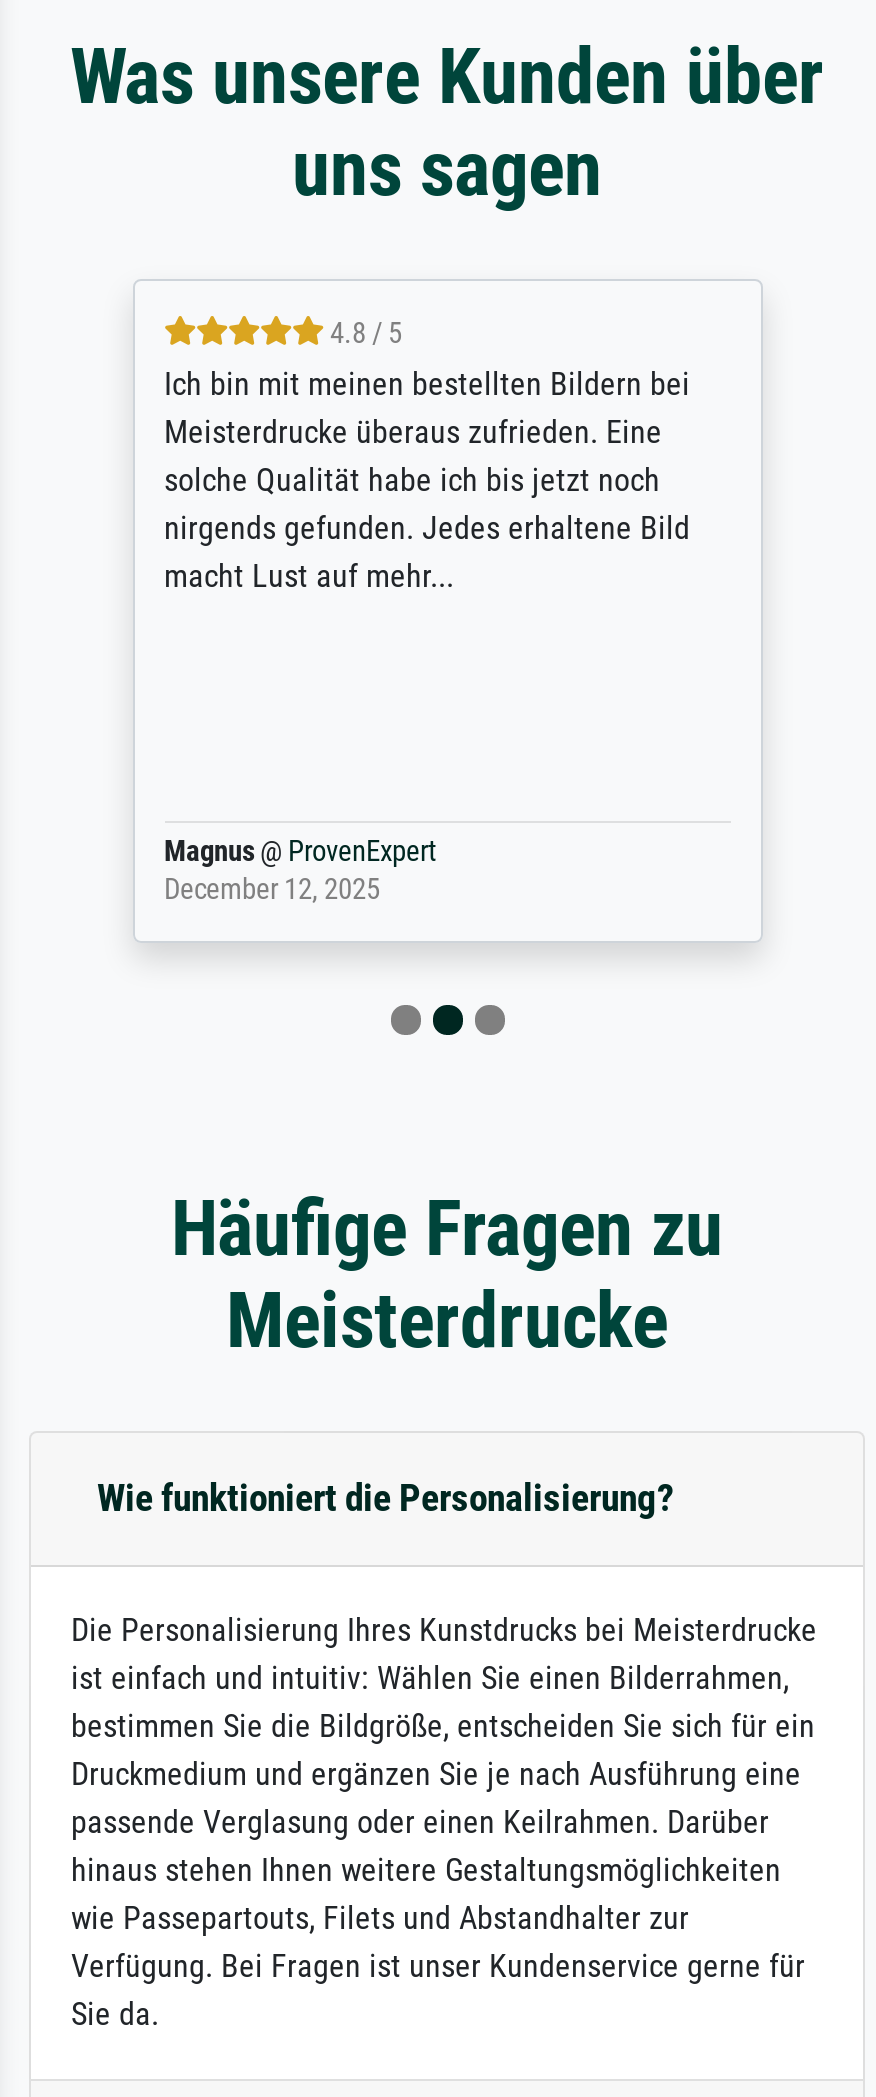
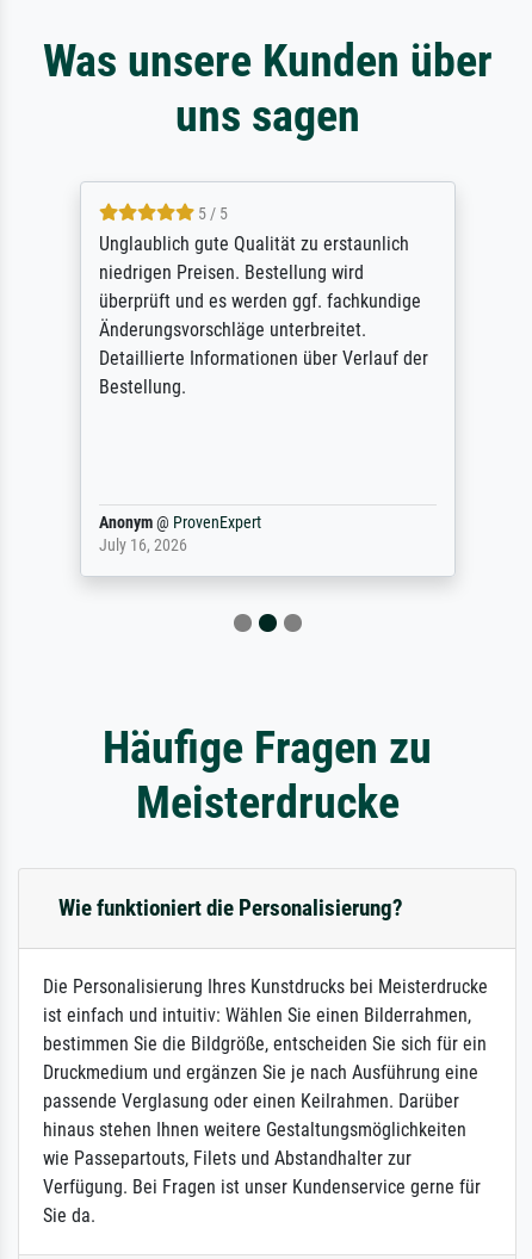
[164,317,690,595] 4.8 / 5 | Ich bin mit meinen bestellten Bildern bei | Meisterdrucke überaus zufrieden. Eine | solche Qualität habe ich bis jetzt noch | nirgends gefunden. Jedes erhaltene Bild | macht Lust auf mehr... -> [98,204,428,398] 5 / 5 | Unglaublich gute Qualität zu erstaunlich | niedrigen Preisen. Bestellung wird | überprüft und es werden ggf. fachkundige | Änderungsvorschläge unterbreitet. | Detaillierte Informationen über Verlauf der | Bestellung.
[164,835,436,907] Magnus @ ProvenExpert | December 12, 2025 -> [98,513,261,556] Anonym @ ProvenExpert | July 16, 2026

